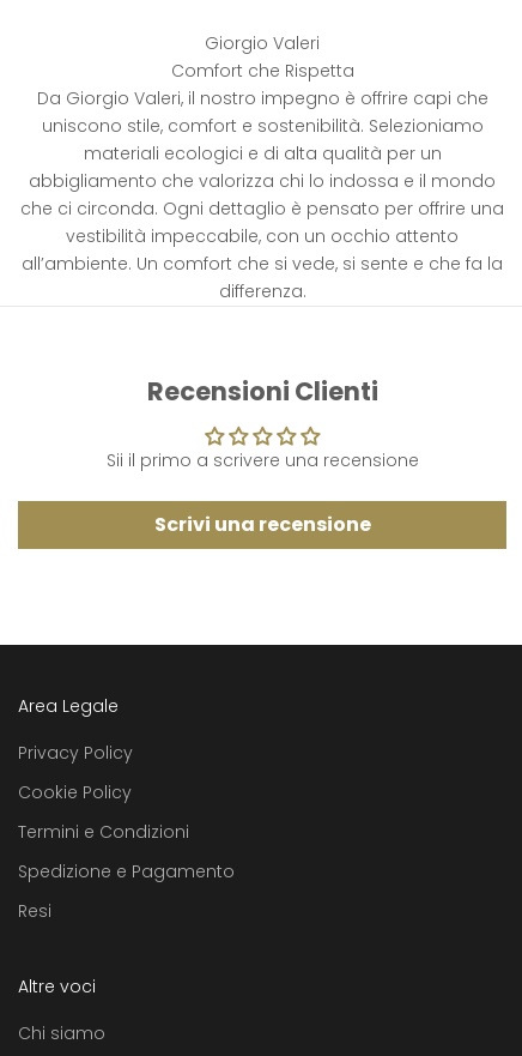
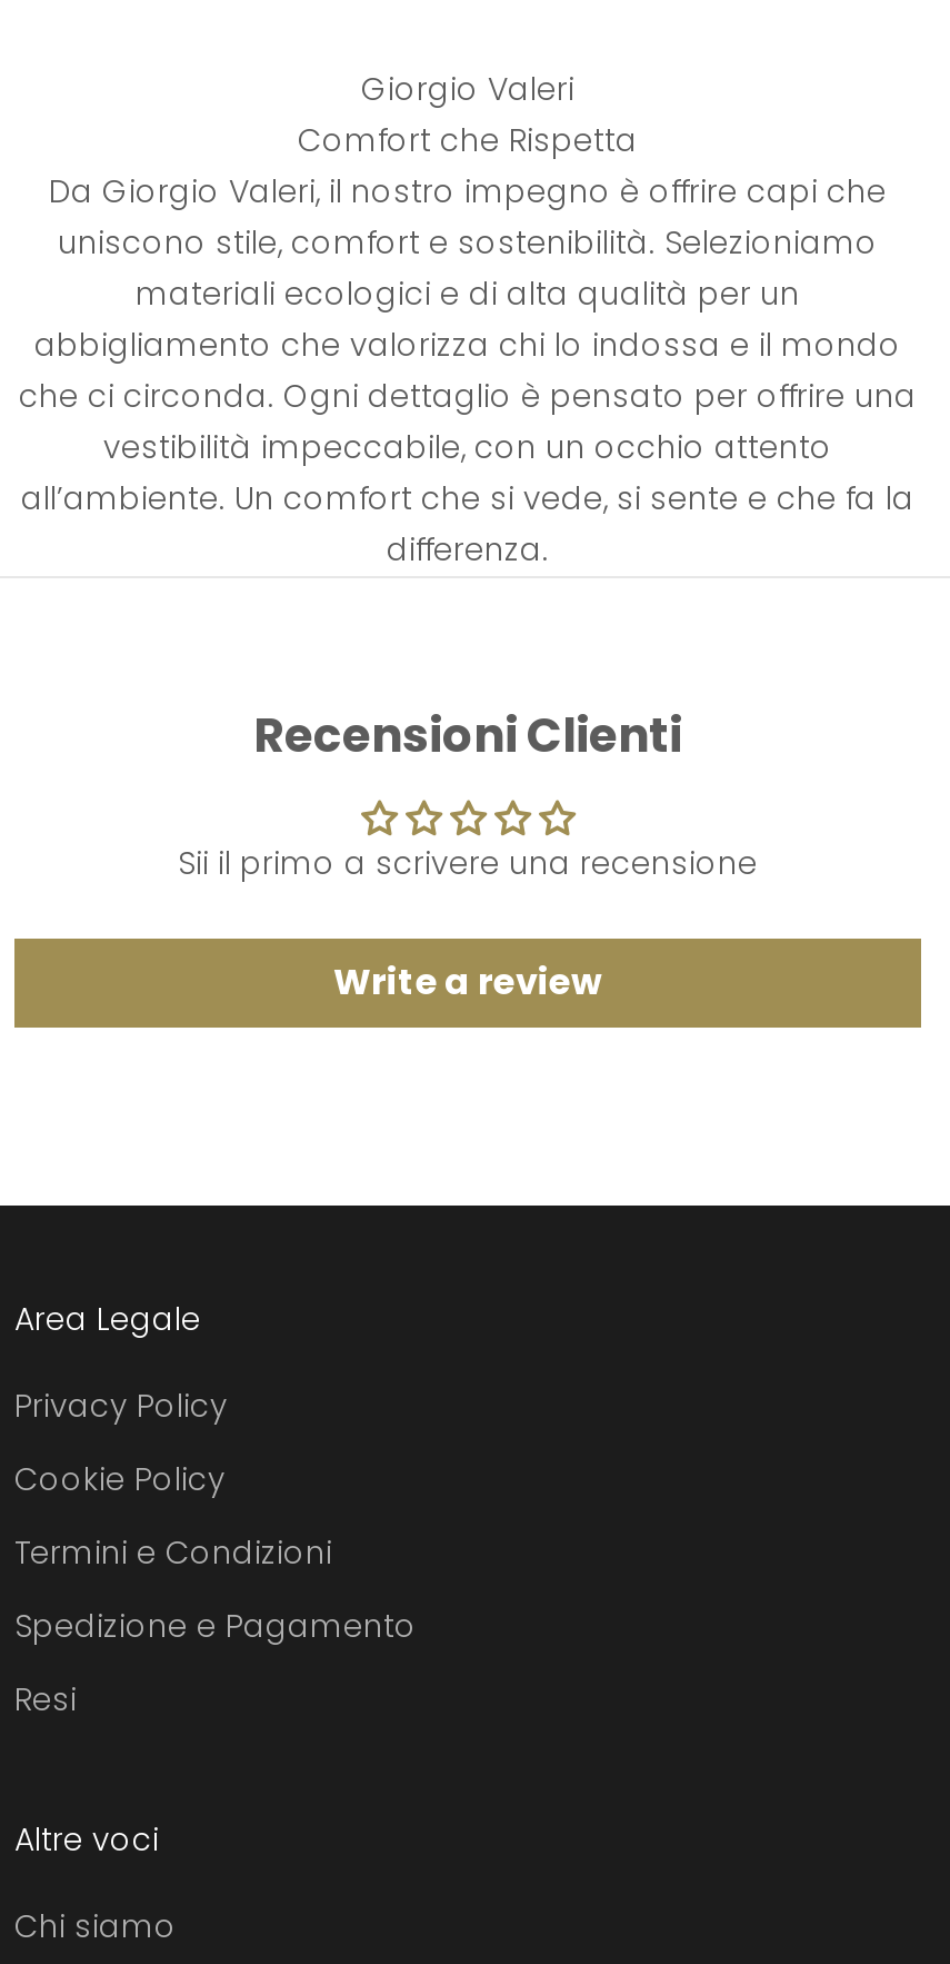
[154,511,371,539] Scrivi una recensione -> [333,957,602,1008] Write a review

